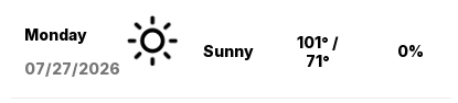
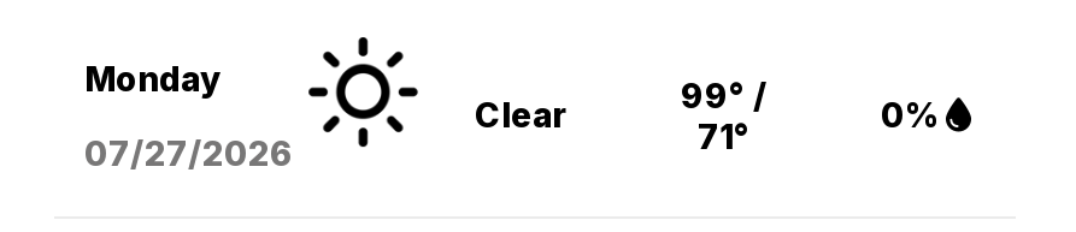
[204,33,339,61] Sunny | 101° / -> [475,76,768,136] Clear | 99° /

